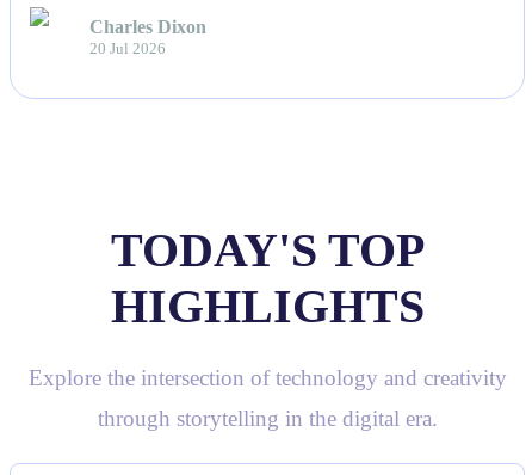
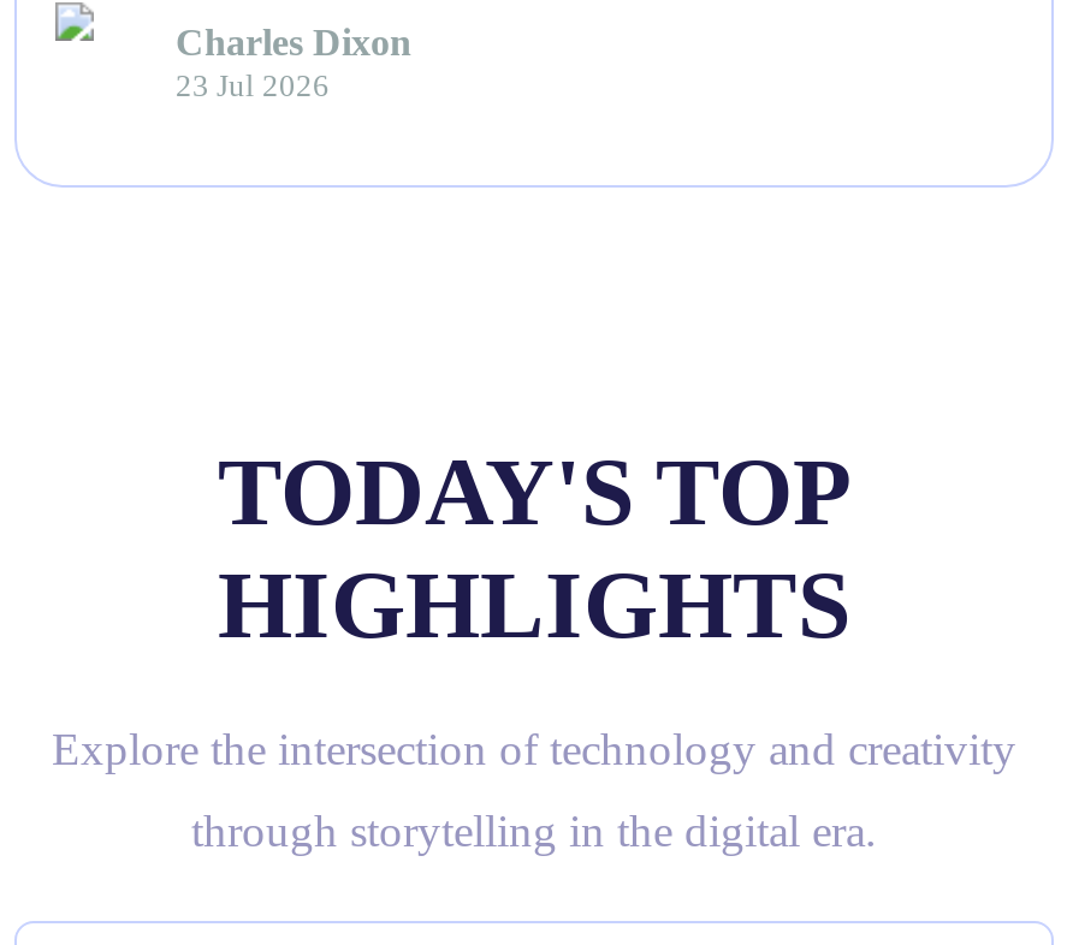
[89,41,166,58] 20 Jul 2026 -> [176,71,330,104] 23 Jul 2026

